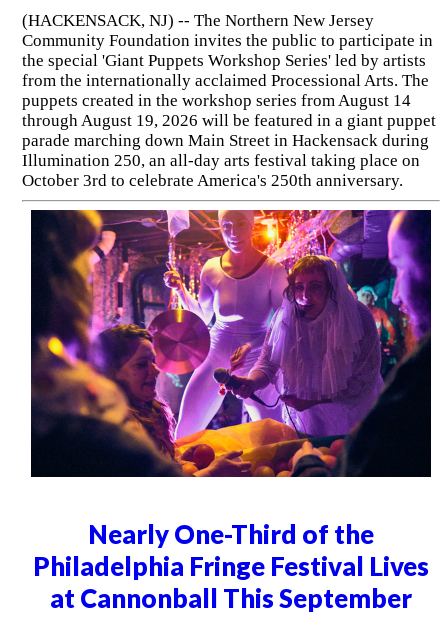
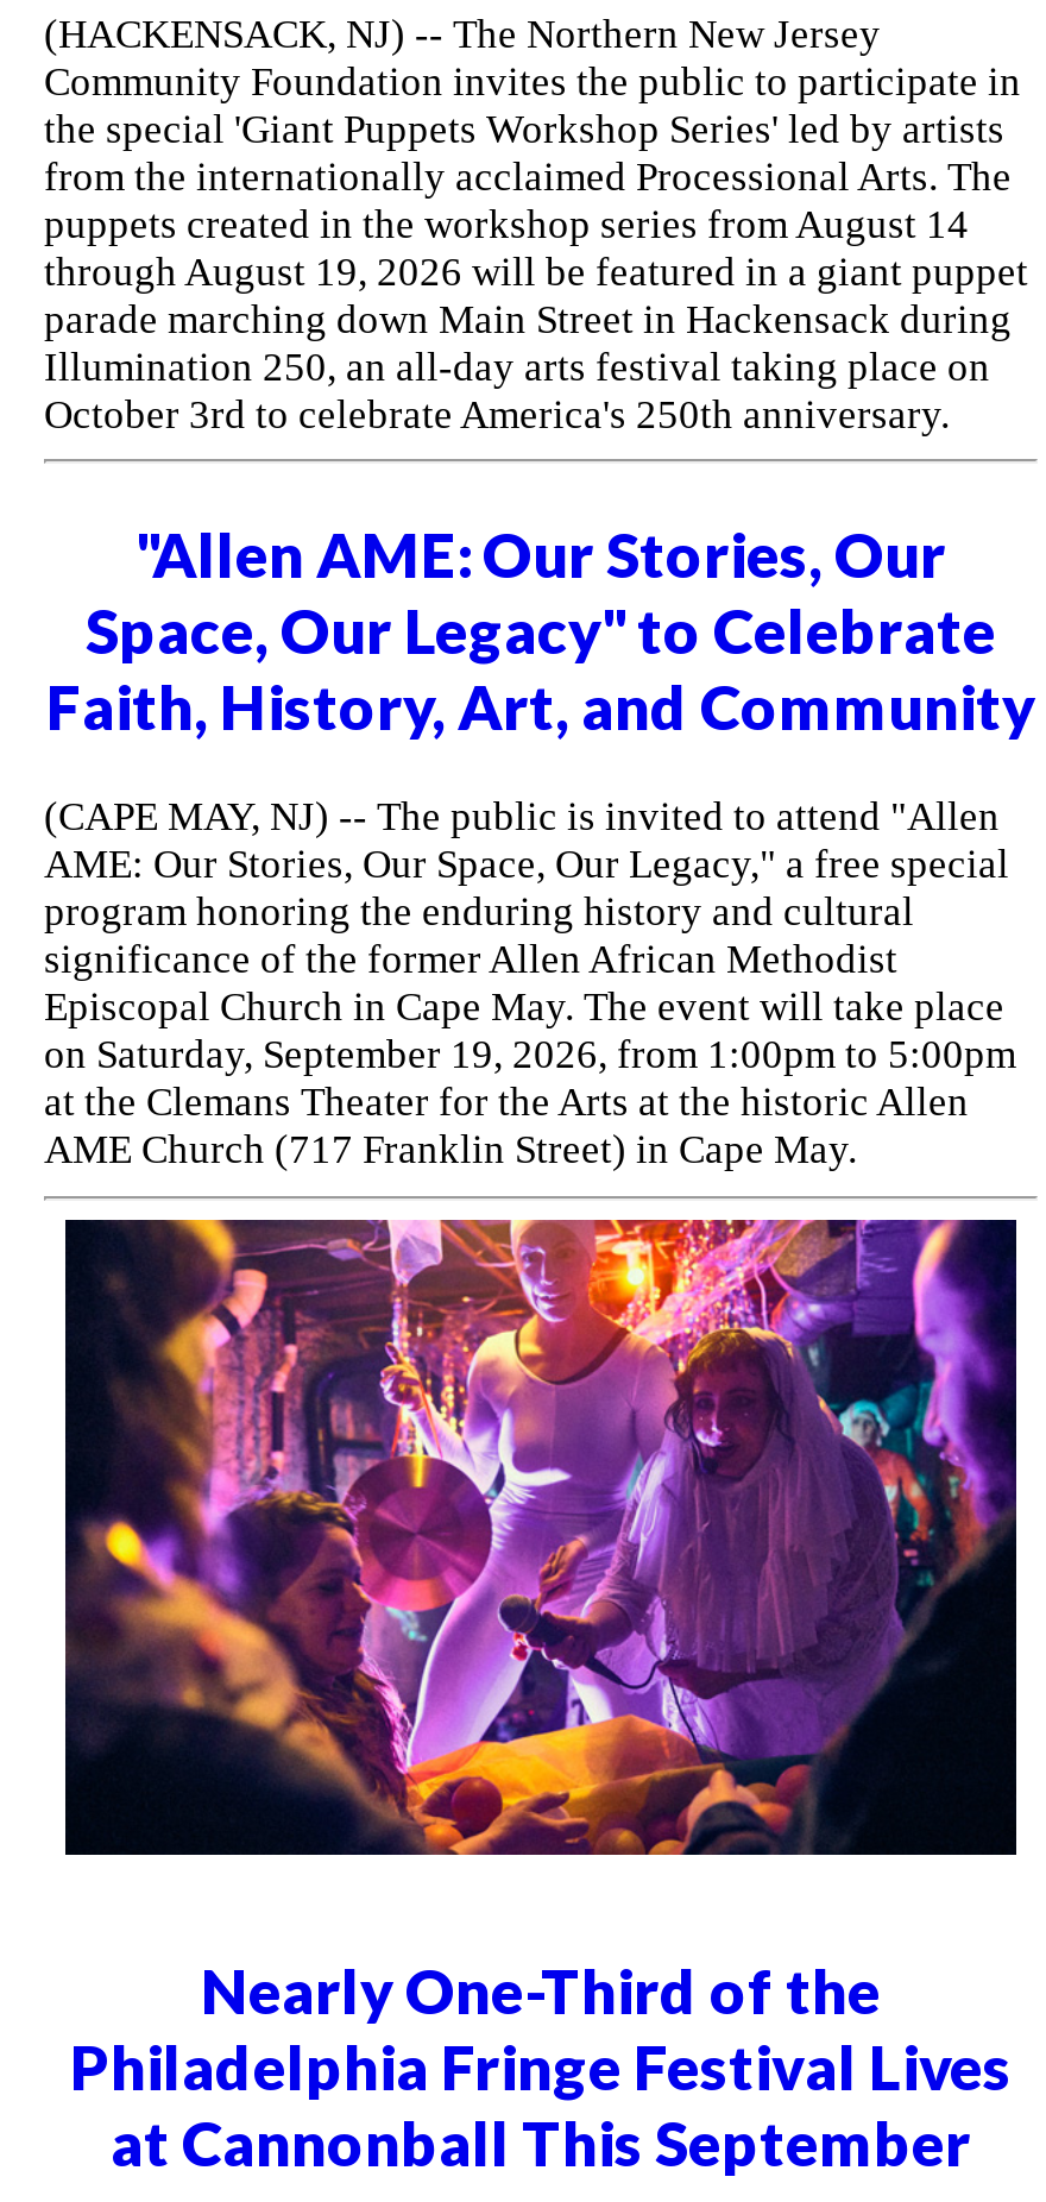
none -> [44,518,1035,1172] "Allen AME: Our Stories, Our | Space, Our Legacy" to Celebrate | Faith, History, Art, and Community | (CAPE MAY, NJ) -- The public is invited to attend "Allen | AME: Our Stories, Our Space, Our Legacy," a free special | program honoring the enduring history and cultural | significance of the former Allen African Methodist | Episcopal Church in Cape May. The event will take place | on Saturday, September 19, 2026, from 1:00pm to 5:00pm | at the Clemans Theater for the Arts at the historic Allen | AME Church (717 Franklin Street) in Cape May.

